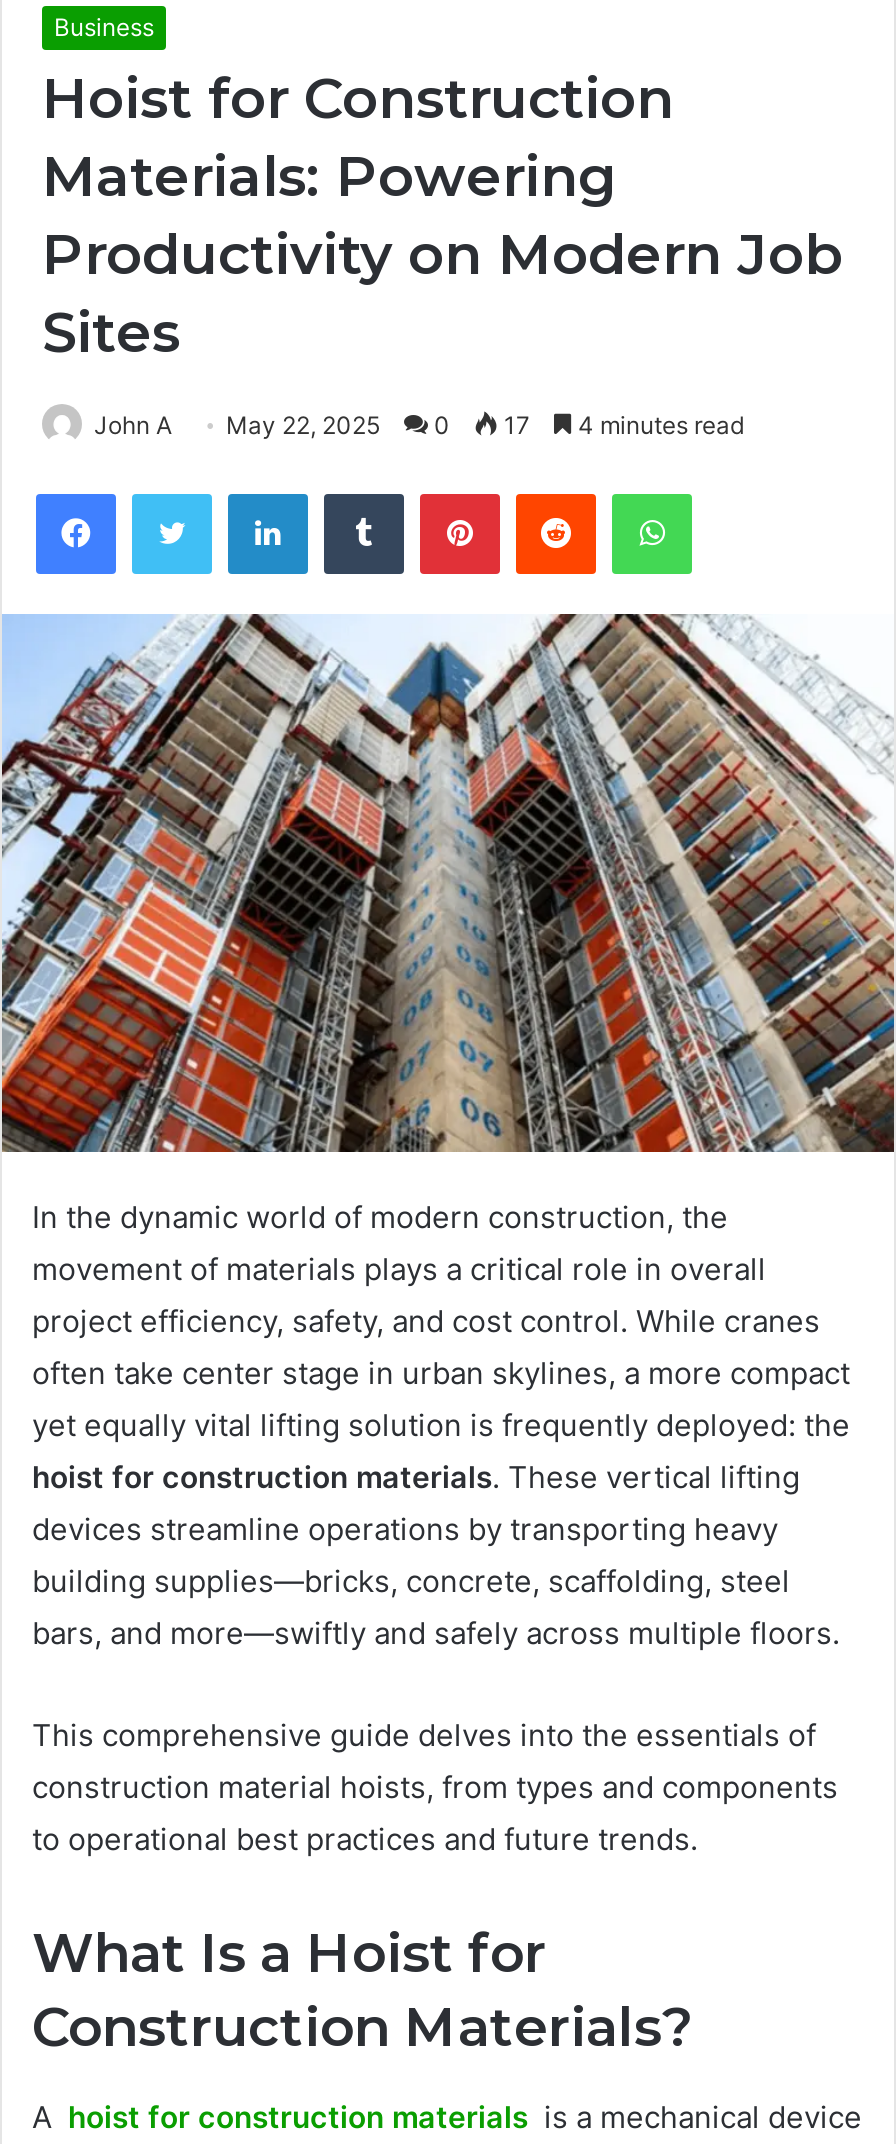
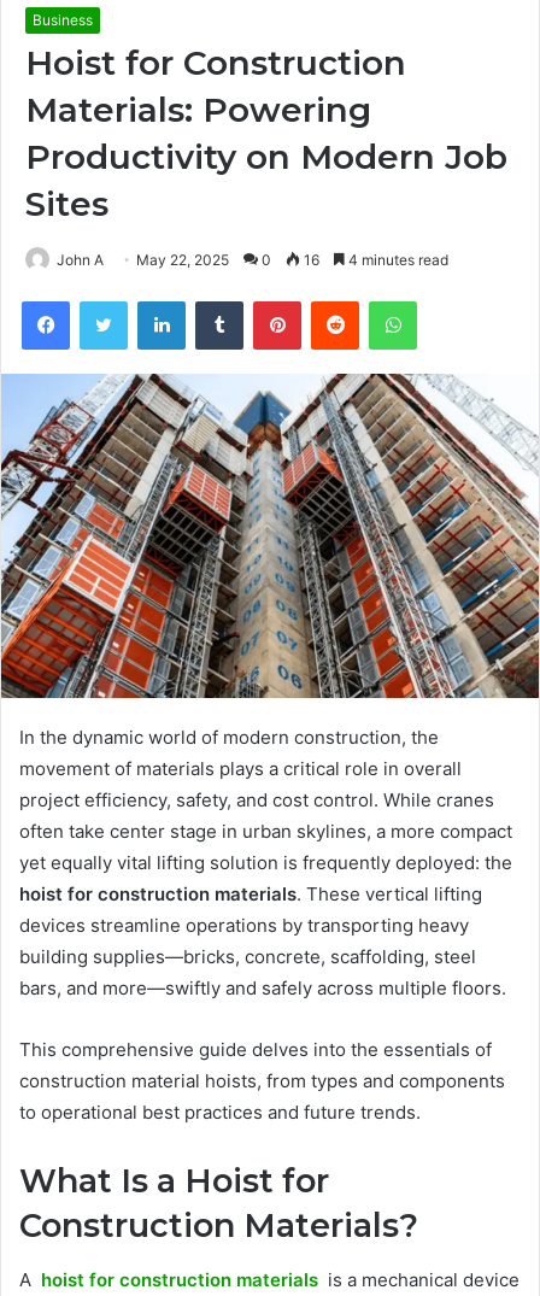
[94,411,744,441] John A May 22, 2025 0 17 4 minutes read -> [57,251,448,269] John A May 22, 2025 0 16 4 minutes read

